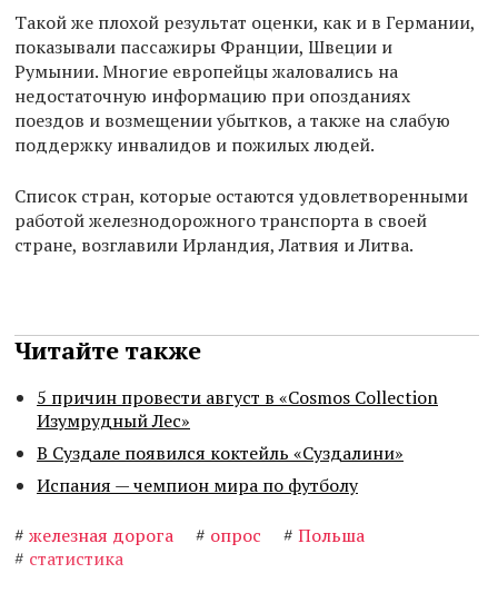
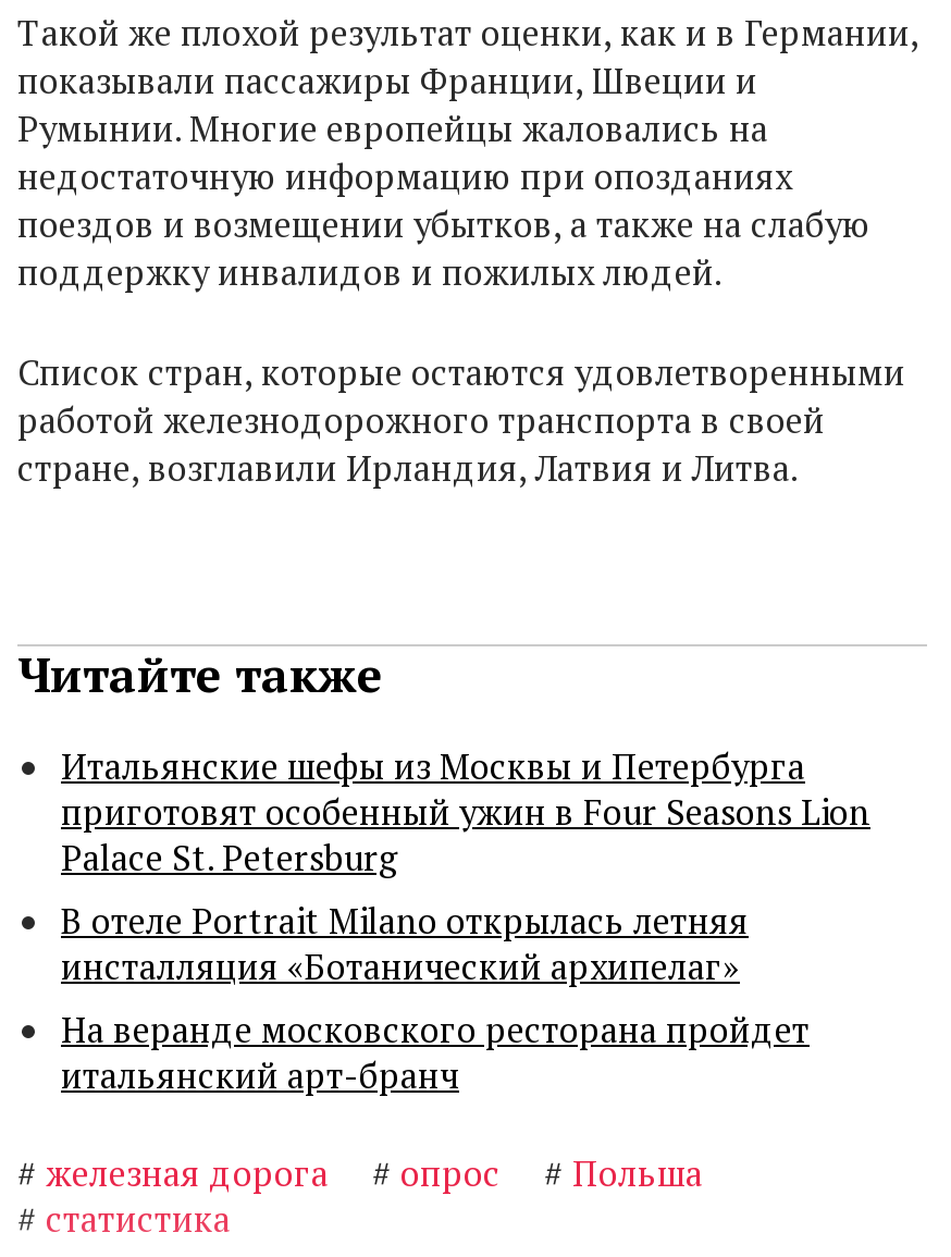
[37,385,438,498] 5 причин провести август в «Cosmos Collection | Изумрудный Лес» | В Суздале появился коктейль «Суздалини» | Испания — чемпион мира по футболу -> [61,743,870,1100] Итальянские шефы из Москвы и Петербурга | приготовят особенный ужин в Four Seasons Lion | Palace St. Petersburg | В отеле Portrait Milano открылась летняя | инсталляция «Ботанический архипелаг» | На веранде московского ресторана пройдет | итальянский арт-бранч

